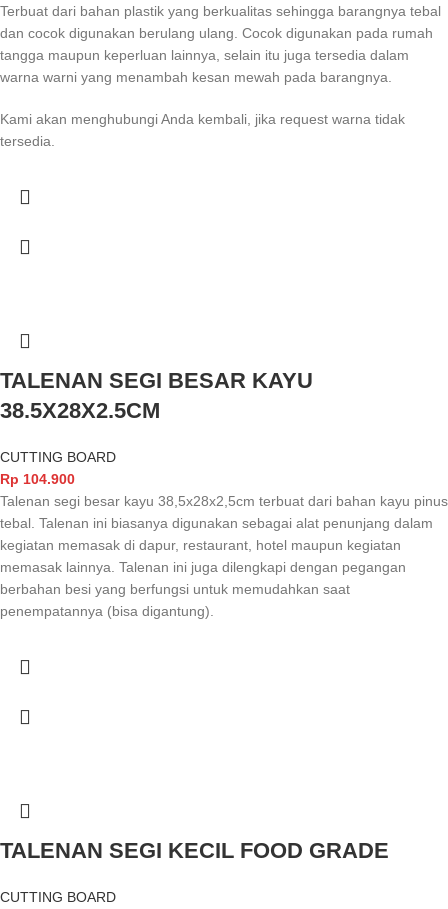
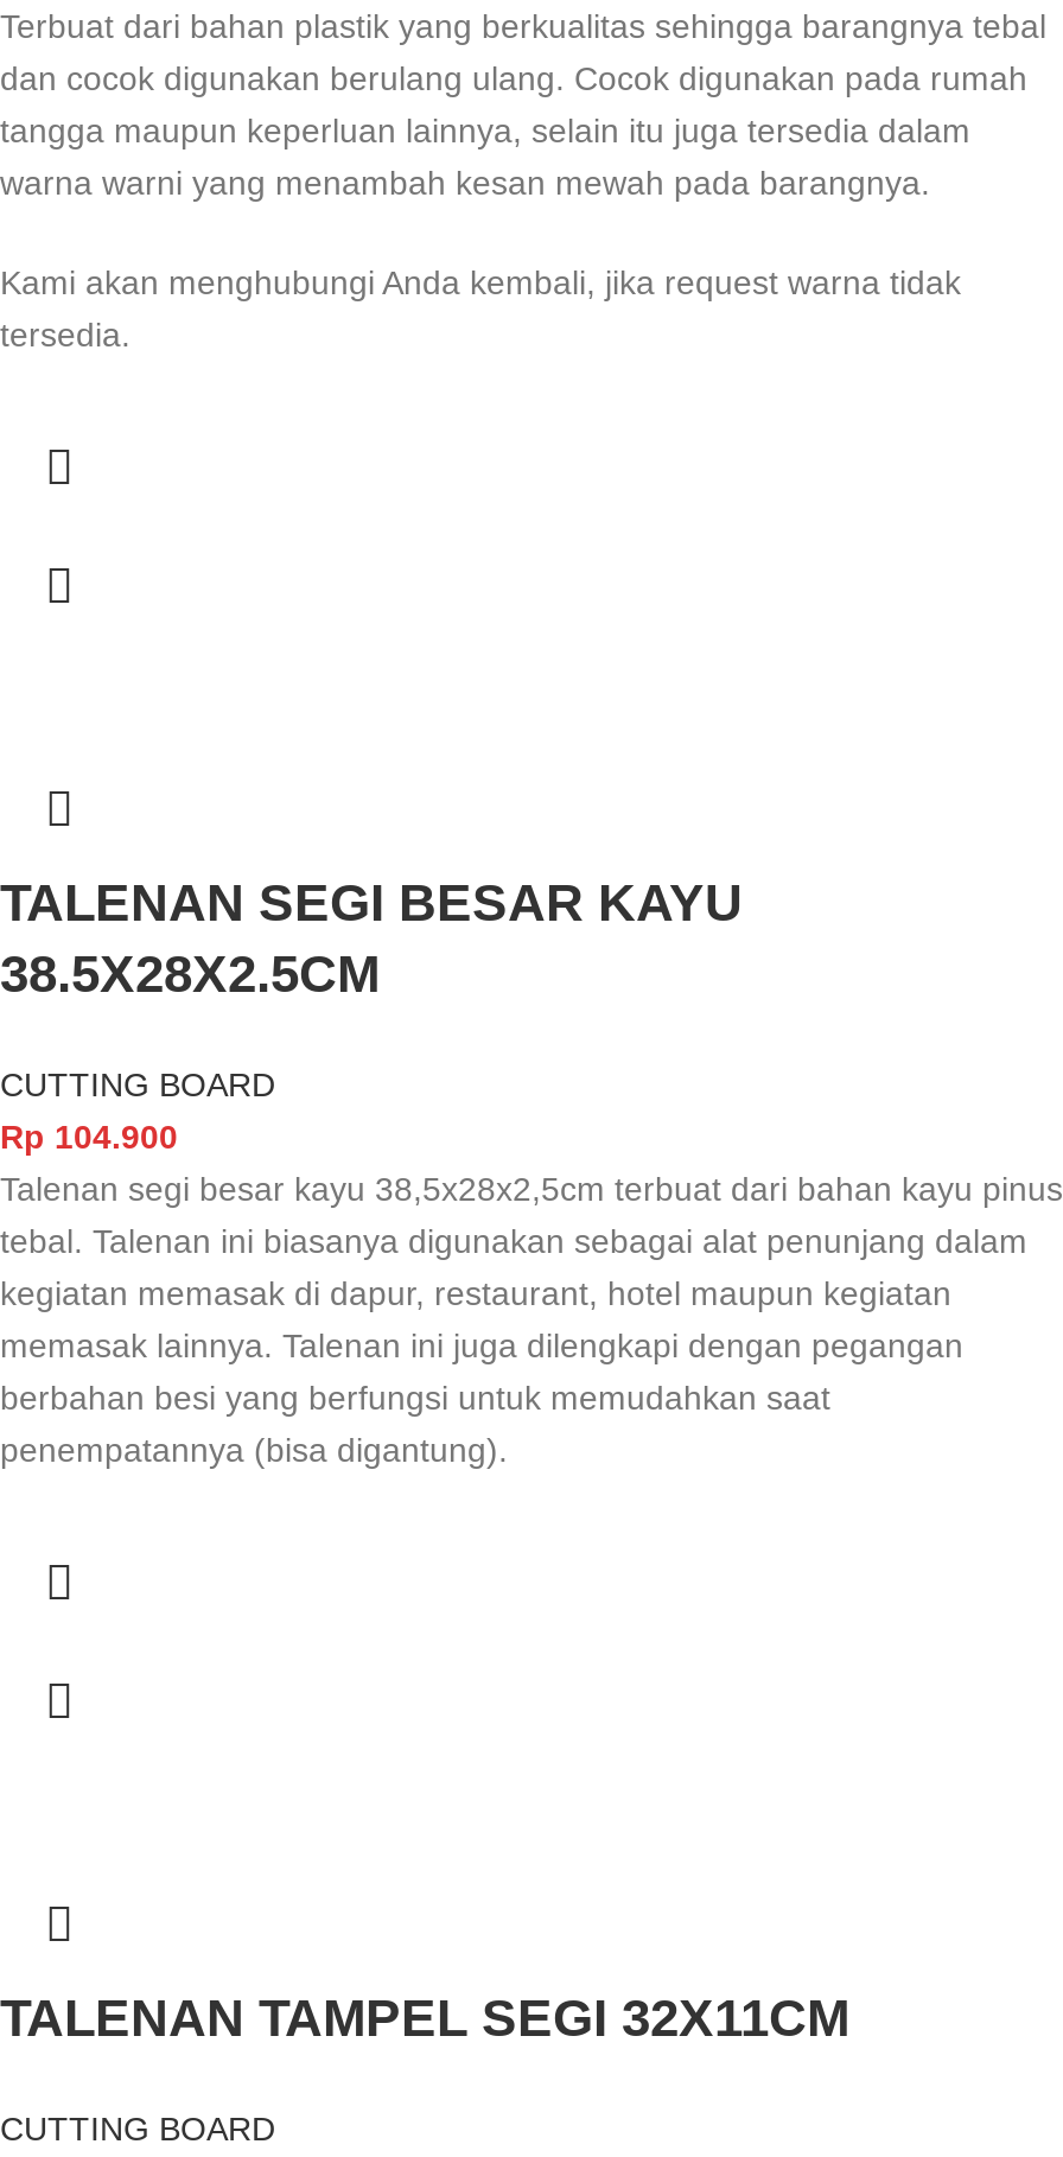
[0,838,389,863] TALENAN SEGI KECIL FOOD GRADE -> [0,1989,849,2048] TALENAN TAMPEL SEGI 32X11CM

